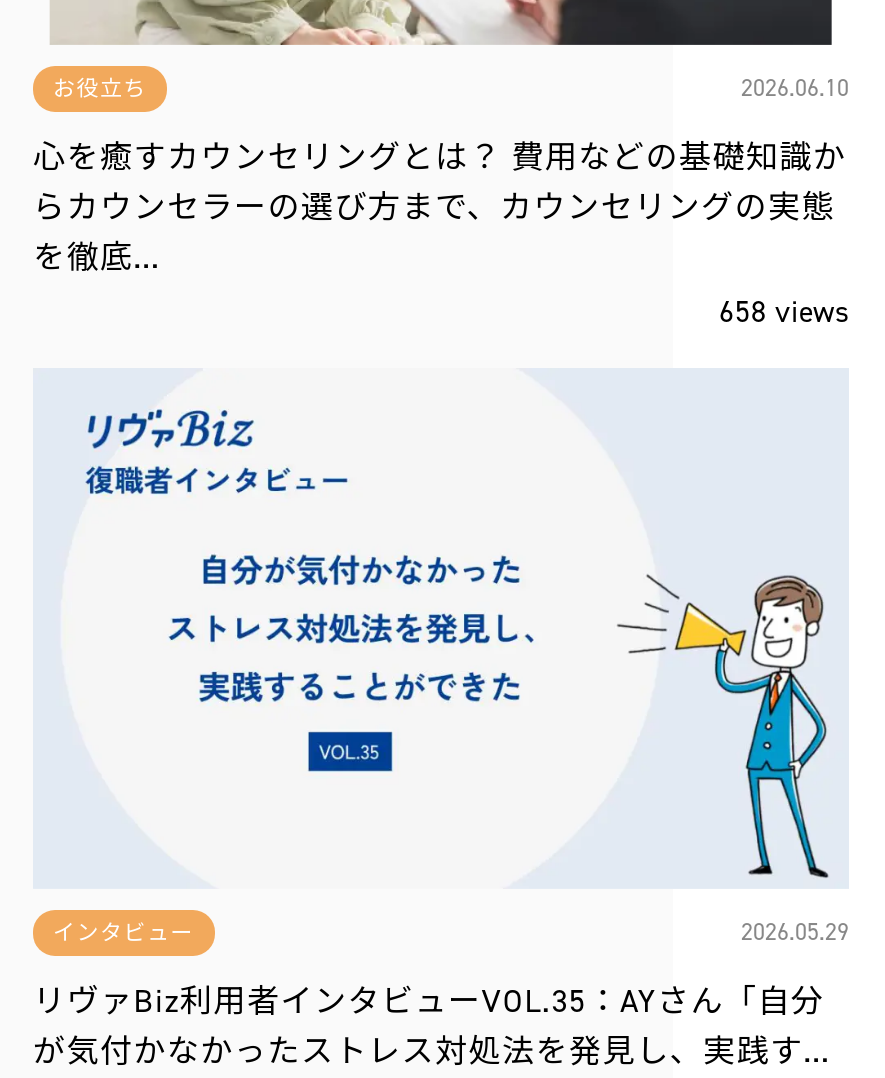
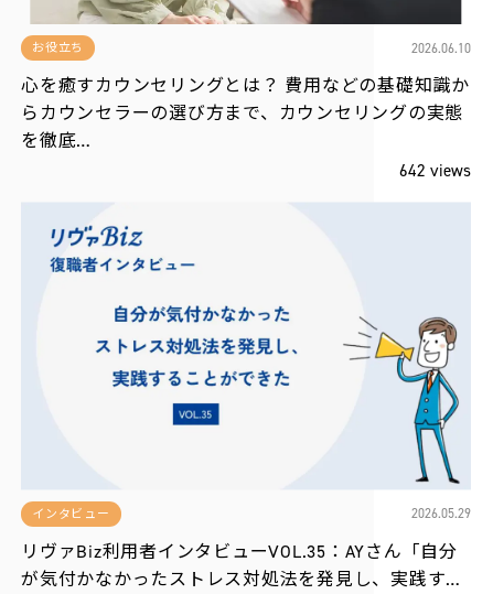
[719,291,849,331] 658 views -> [399,160,471,182] 642 views

